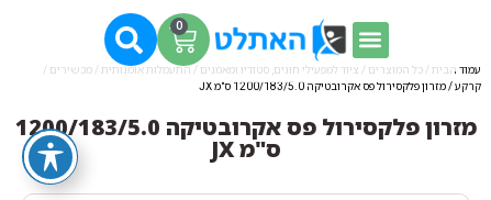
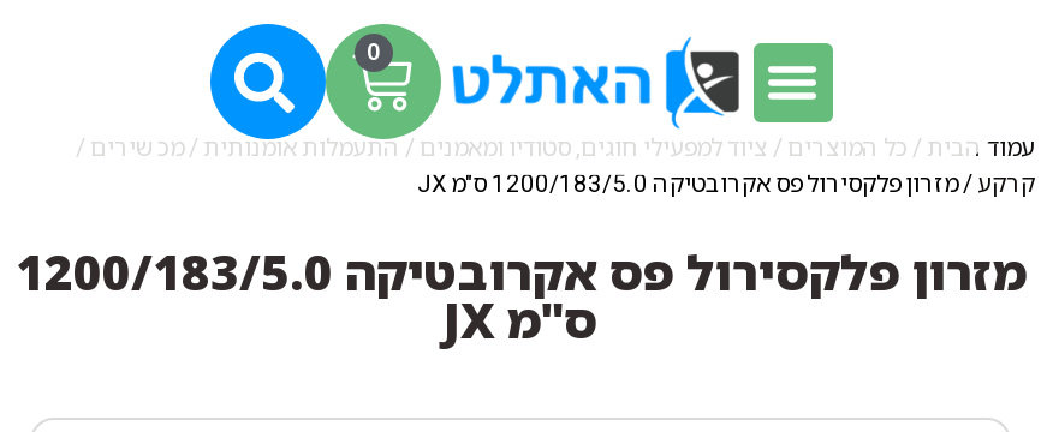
[21,145,80,189] [image] -> none

